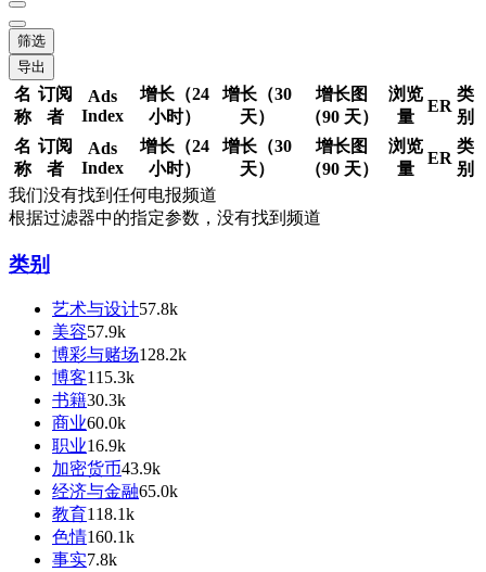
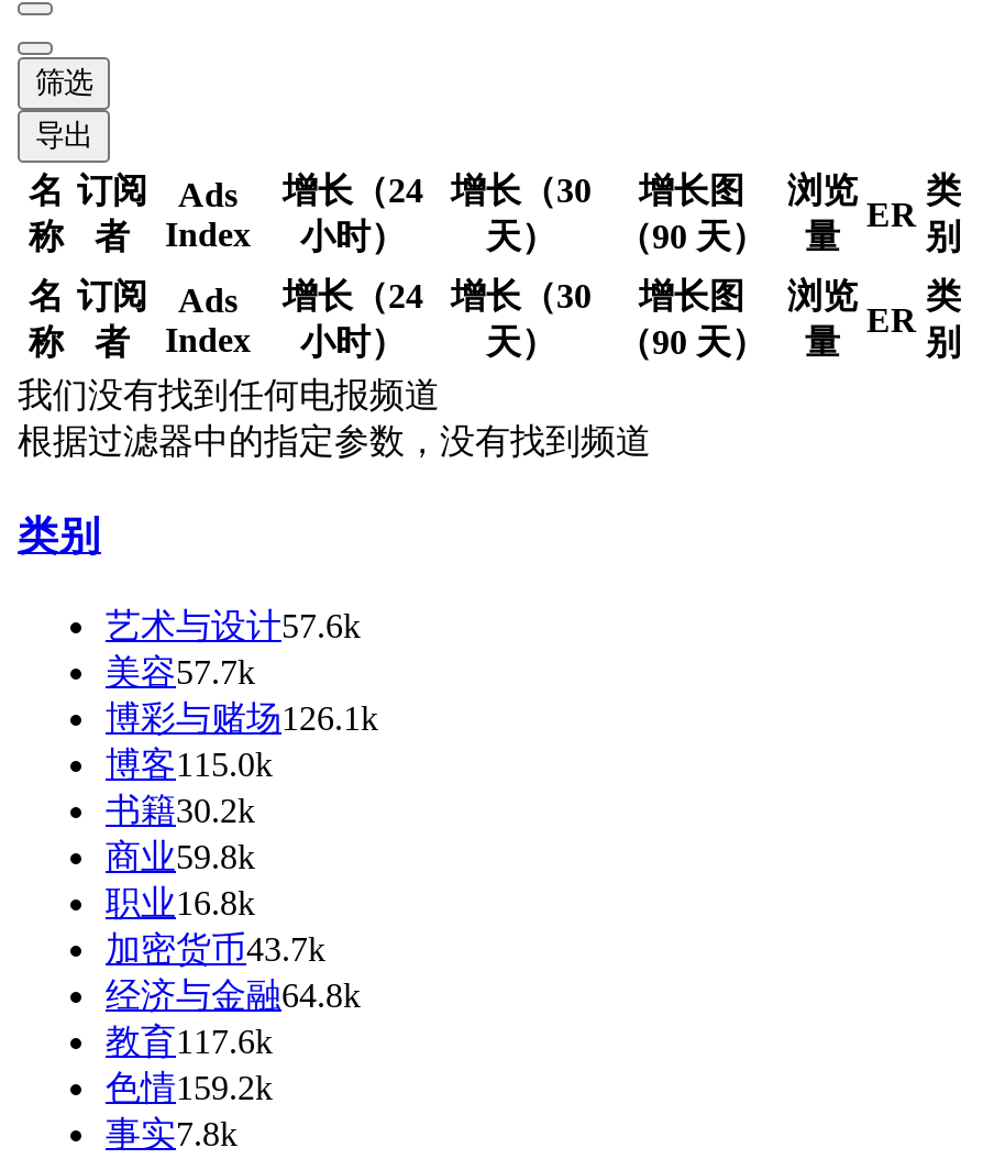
[52,300,178,318] 艺术与设计57.8k -> [106,608,361,645] 艺术与设计57.6k
[52,323,126,341] 美容57.9k -> [106,654,255,691] 美容57.7k
[52,345,187,364] 博彩与赌场128.2k -> [106,700,378,737] 博彩与赌场126.1k
[52,368,135,387] 博客115.3k -> [106,746,273,784] 博客115.0k
[52,391,126,410] 书籍30.3k -> [106,792,255,830] 书籍30.2k
[52,414,126,432] 商业60.0k -> [106,839,255,876] 商业59.8k
[52,437,126,455] 职业16.9k -> [106,885,255,922] 职业16.8k
[52,459,161,478] 加密货币43.9k -> [106,931,325,968] 加密货币43.7k
[52,482,178,501] 经济与金融65.0k -> [106,977,361,1015] 经济与金融64.8k
[52,505,135,523] 教育118.1k -> [106,1023,273,1061] 教育117.6k
[52,528,135,546] 色情160.1k -> [106,1069,273,1107] 色情159.2k

